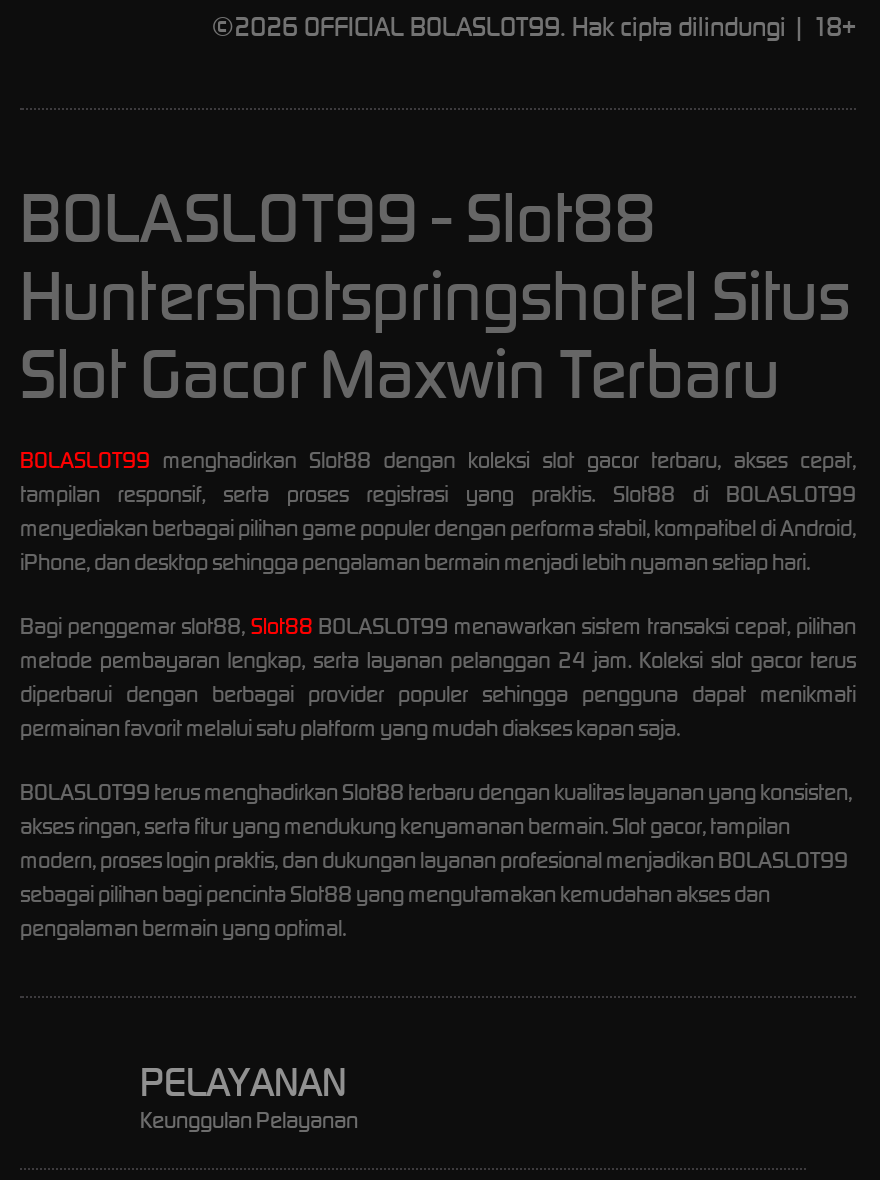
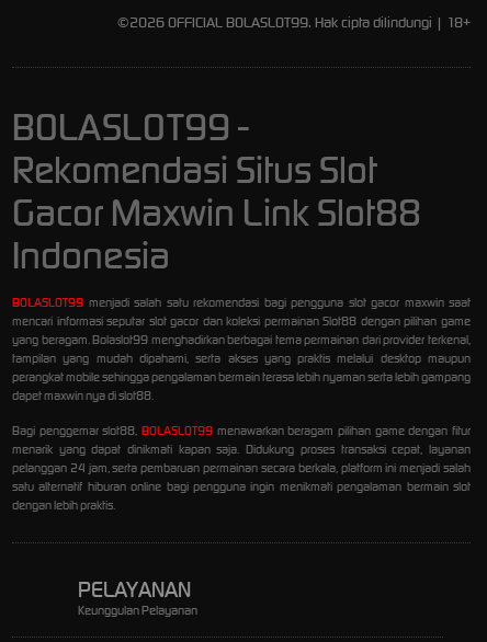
[20,175,856,941] BOLASLOT99 - Slot88 | Huntershotspringshotel Situs | Slot Gacor Maxwin Terbaru | BOLASLOT99 menghadirkan Slot88 dengan koleksi slot gacor terbaru, akses cepat, | tampilan responsif, serta proses registrasi yang praktis. Slot88 di BOLASLOT99 | menyediakan berbagai pilihan game populer dengan performa stabil, kompatibel di Android, | iPhone, dan desktop sehingga pengalaman bermain menjadi lebih nyaman setiap hari. | Bagi penggemar slot88, Slot88 BOLASLOT99 menawarkan sistem transaksi cepat, pilihan | metode pembayaran lengkap, serta layanan pelanggan 24 jam. Koleksi slot gacor terus | diperbarui dengan berbagai provider populer sehingga pengguna dapat menikmati | permainan favorit melalui satu platform yang mudah diakses kapan saja. | BOLASLOT99 terus menghadirkan Slot88 terbaru dengan kualitas layanan yang konsisten, | akses ringan, serta fitur yang mendukung kenyamanan bermain. Slot gacor, tampilan | modern, proses login praktis, dan dukungan layanan profesional menjadikan BOLASLOT99 | sebagai pilihan bagi pencinta Slot88 yang mengutamakan kemudahan akses dan | pengalaman bermain yang optimal. -> [12,104,471,512] BOLASLOT99 - | Rekomendasi Situs Slot | Gacor Maxwin Link Slot88 | Indonesia | BOLASLOT99 menjadi salah satu rekomendasi bagi pengguna slot gacor maxwin saat | mencari informasi seputar slot gacor dan koleksi permainan Slot88 dengan pilihan game | yang beragam. Bolaslot99 menghadirkan berbagai tema permainan dari provider terkenal, | tampilan yang mudah dipahami, serta akses yang praktis melalui desktop maupun | perangkat mobile sehingga pengalaman bermain terasa lebih nyaman serta lebih gampang | dapet maxwin nya di slot88. | Bagi penggemar slot88, BOLASLOT99 menawarkan beragam pilihan game dengan fitur | menarik yang dapat dinikmati kapan saja. Didukung proses transaksi cepat, layanan | pelanggan 24 jam, serta pembaruan permainan secara berkala, platform ini menjadi salah | satu alternatif hiburan online bagi pengguna ingin menikmati pengalaman bermain slot | dengan lebih praktis.

